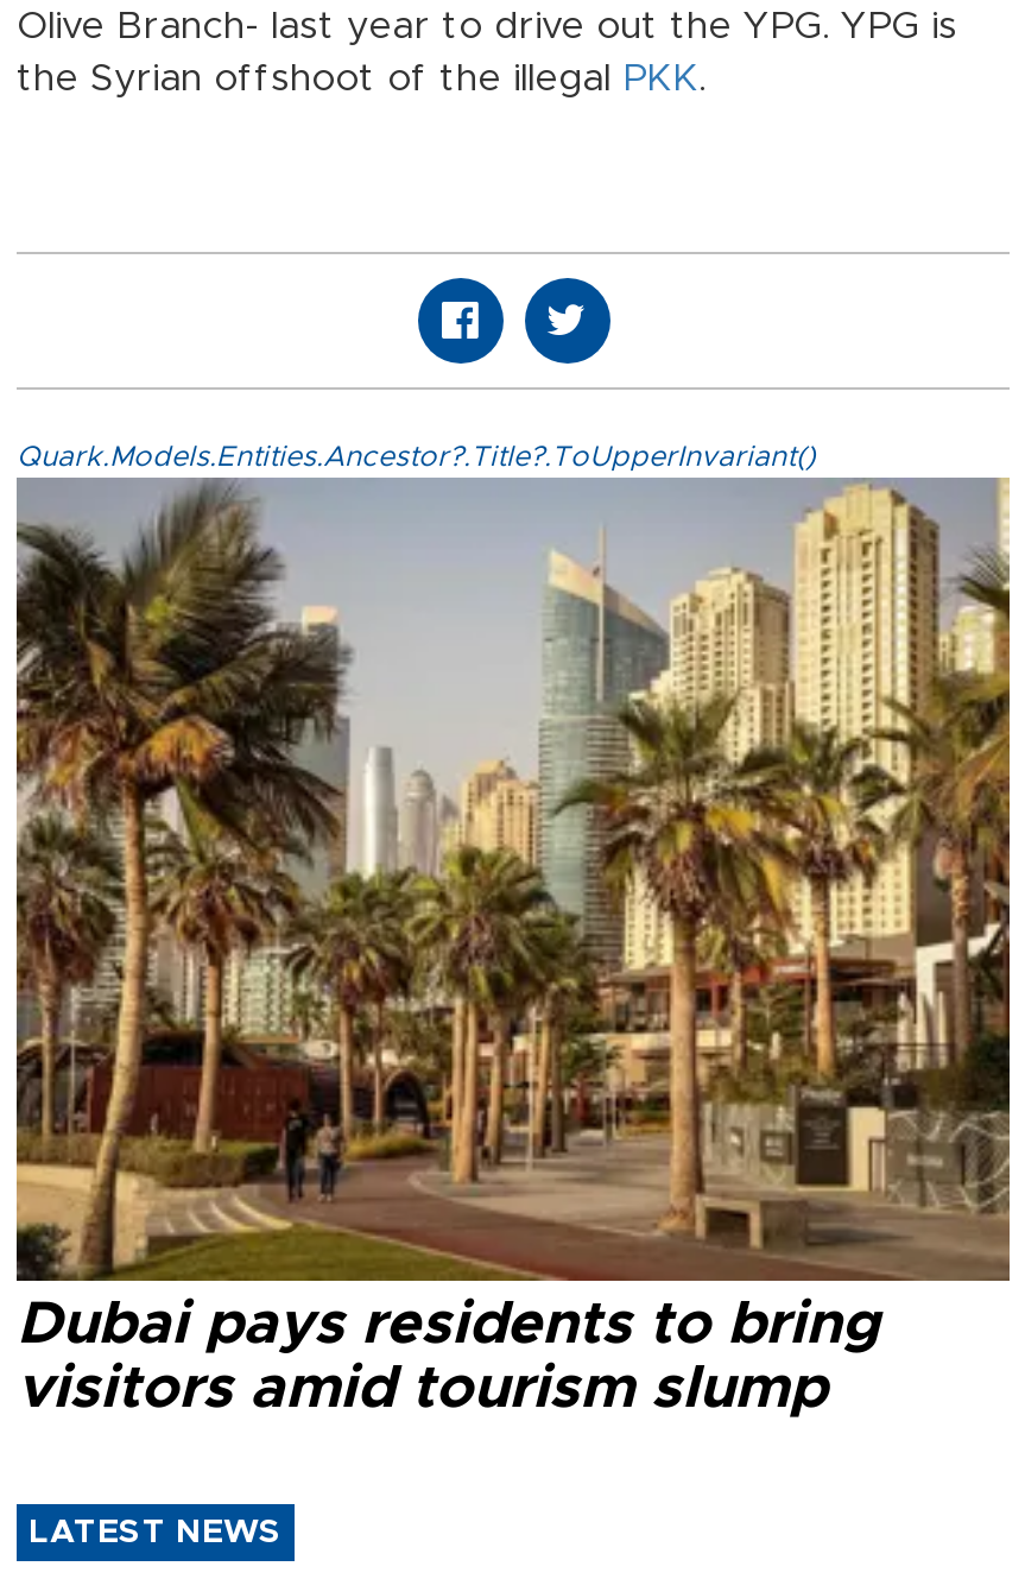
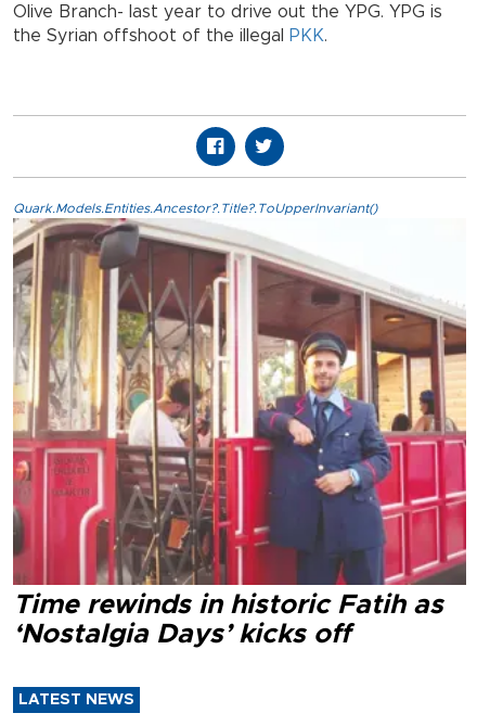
[14,475,1012,1417] [image] | Dubai pays residents to bring | visitors amid tourism slump -> [12,218,467,647] [image] | Time rewinds in historic Fatih as | ‘Nostalgia Days’ kicks off

